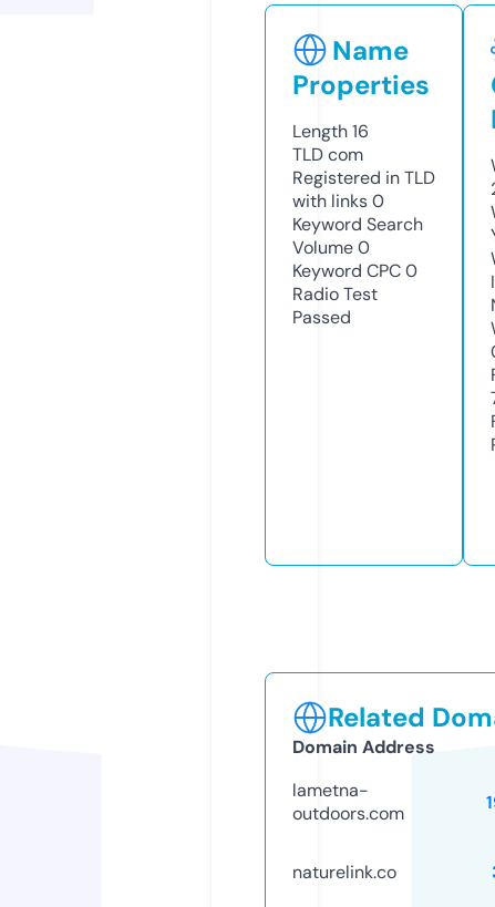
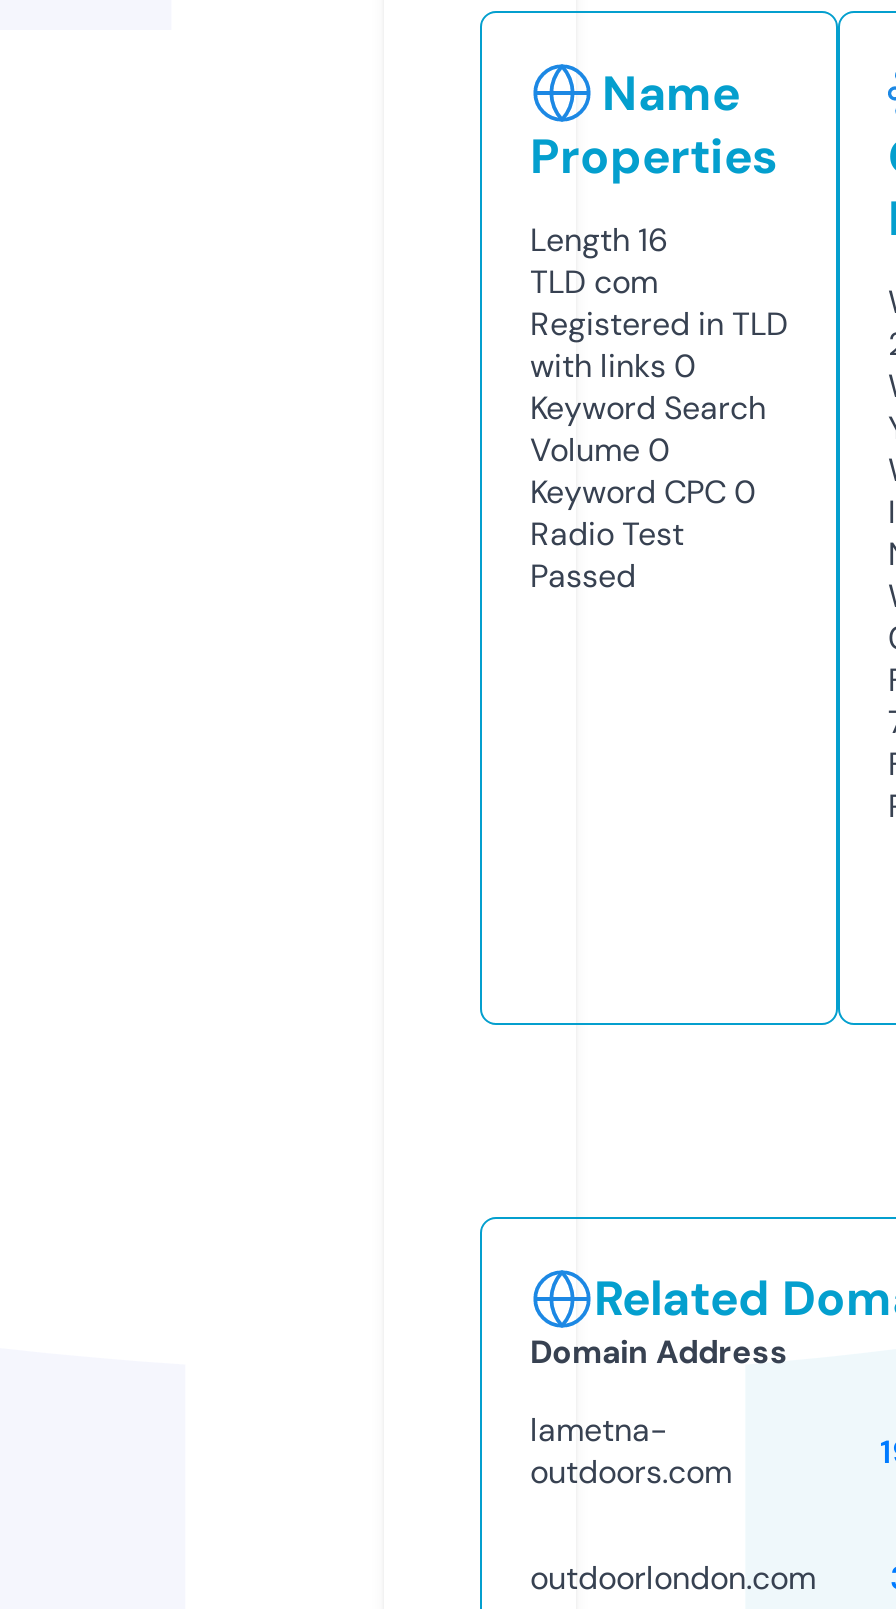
[292,860,396,884] naturelink.co -> [530,1557,816,1599] outdoorlondon.com

